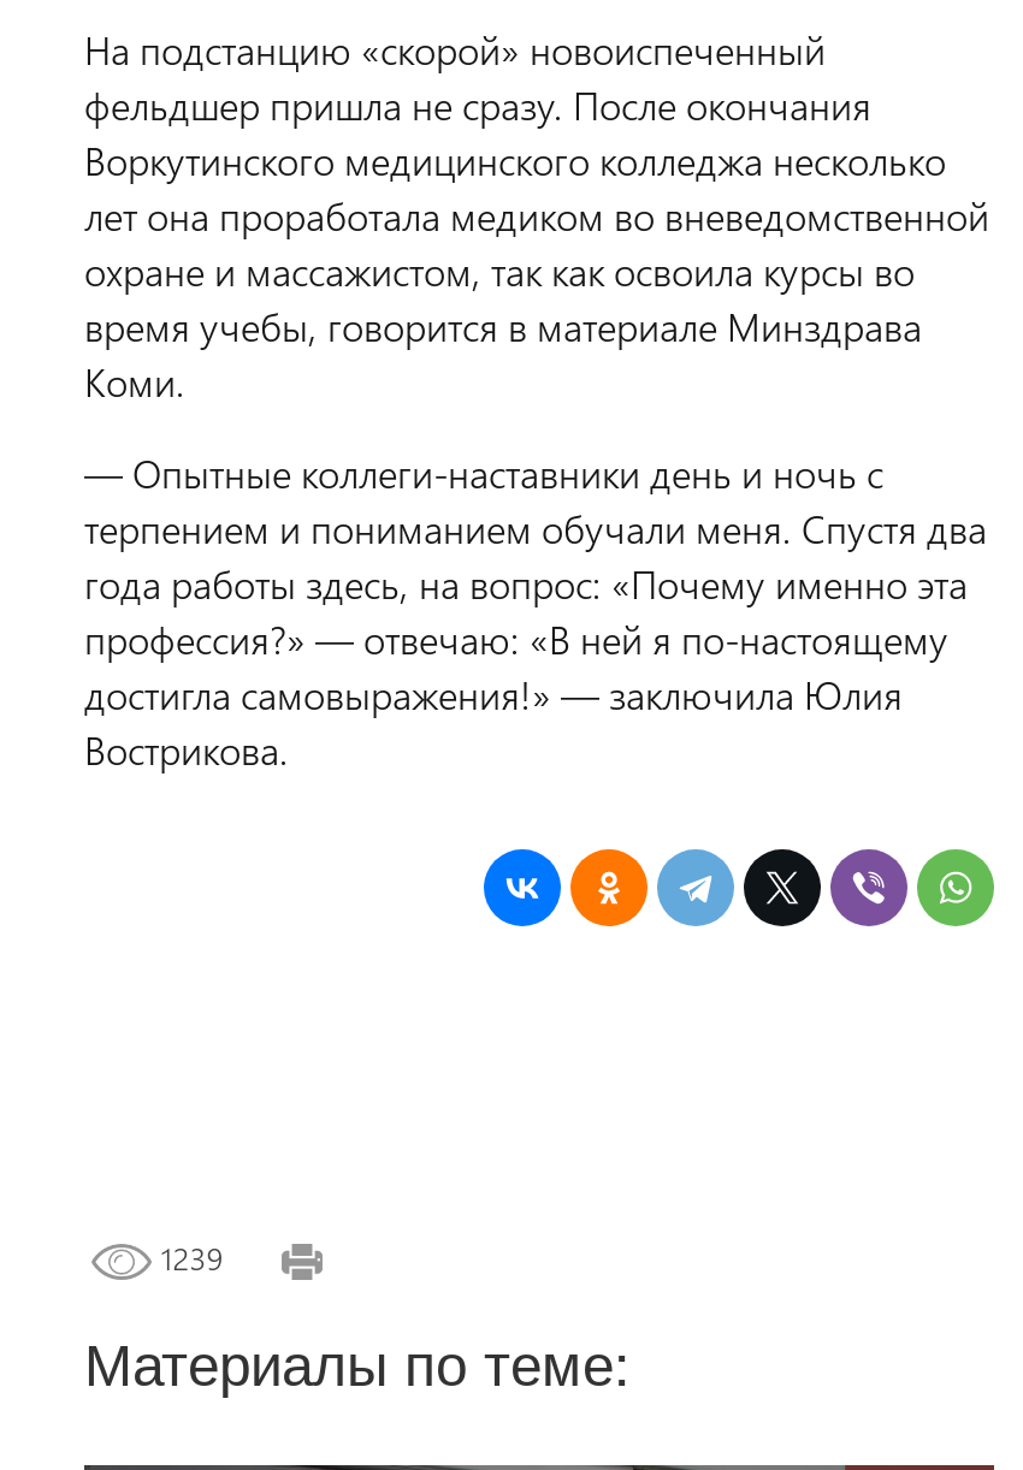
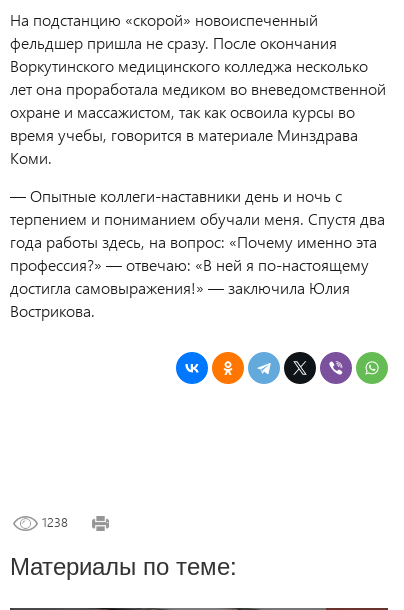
[151,1237,233,1278] 1239 -> [38,513,72,530] 1238

